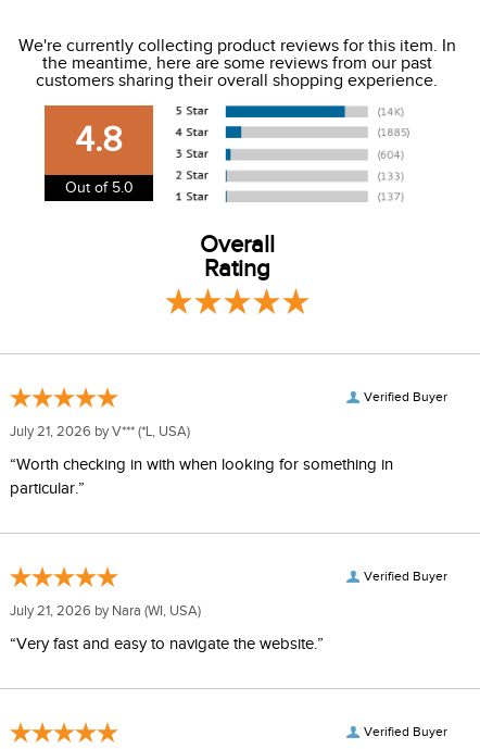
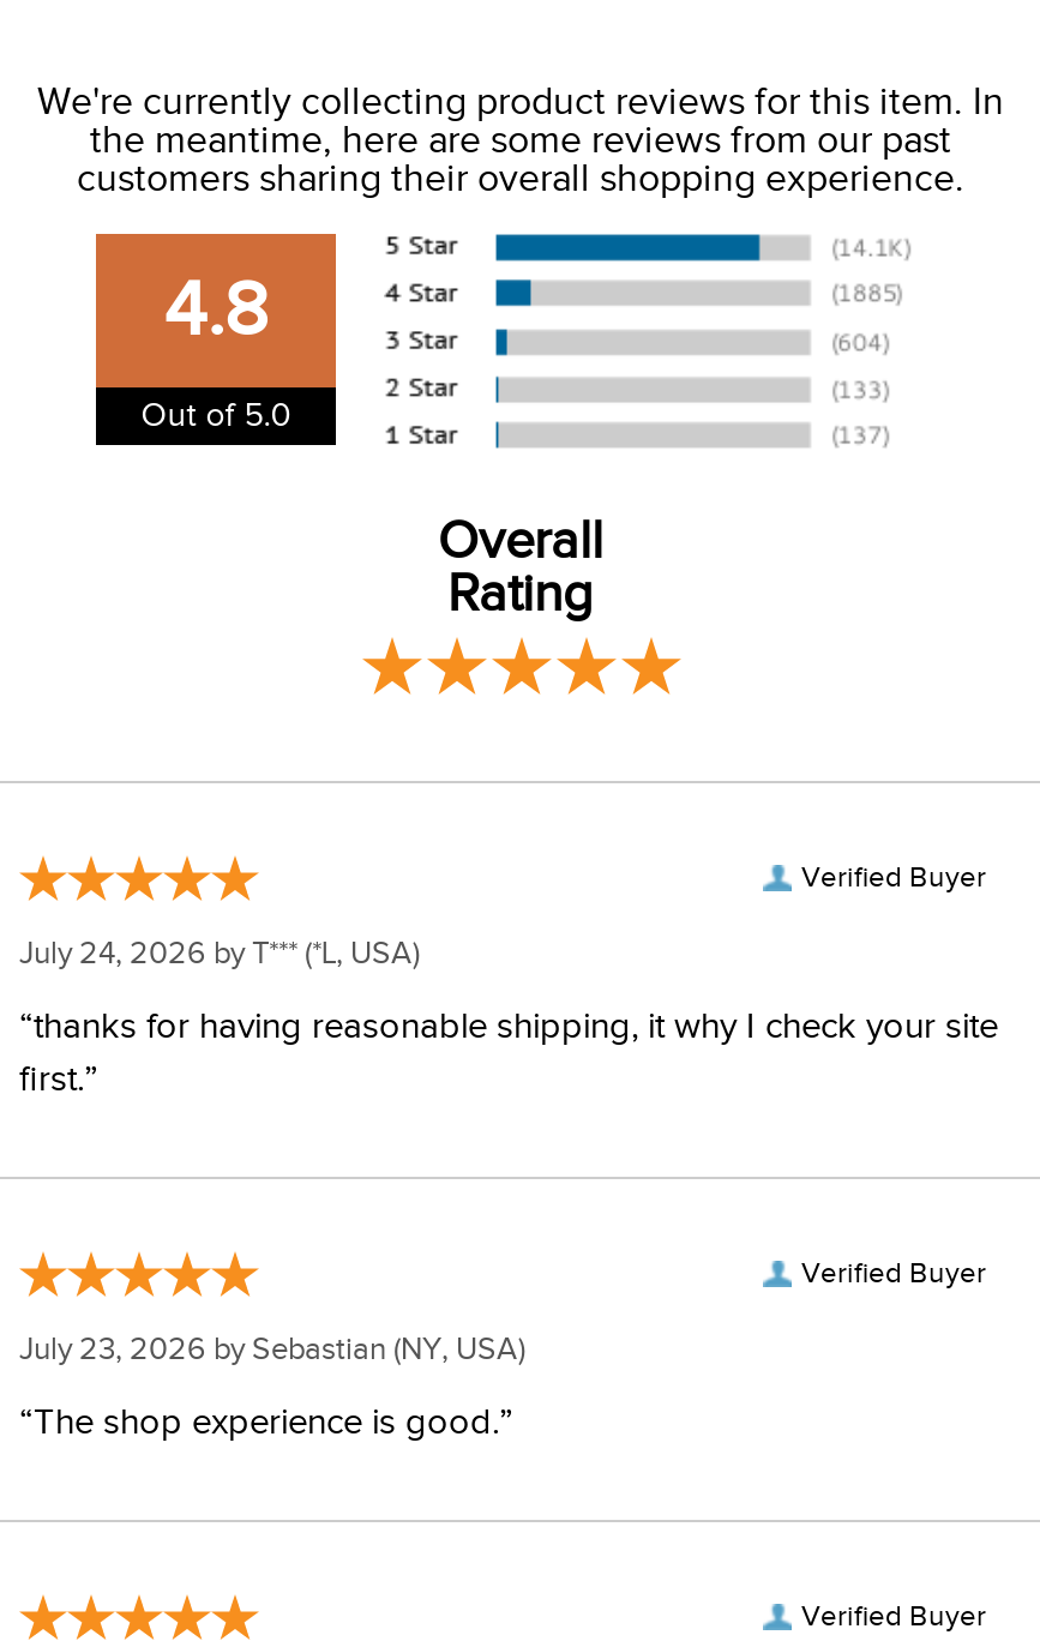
[10,423,190,439] July 21, 2026 by V*** (*L, USA) -> [19,934,420,970] July 24, 2026 by T*** (*L, USA)
[10,455,393,497] “Worth checking in with when looking for something in | particular.” -> [19,1006,998,1098] “thanks for having reasonable shipping, it why I check your site | first.”
[10,602,201,619] July 21, 2026 by Nara (WI, USA) -> [19,1330,525,1366] July 23, 2026 by Sebastian (NY, USA)
[10,635,324,652] “Very fast and easy to navigate the website.” -> [19,1402,513,1441] “The shop experience is good.”

